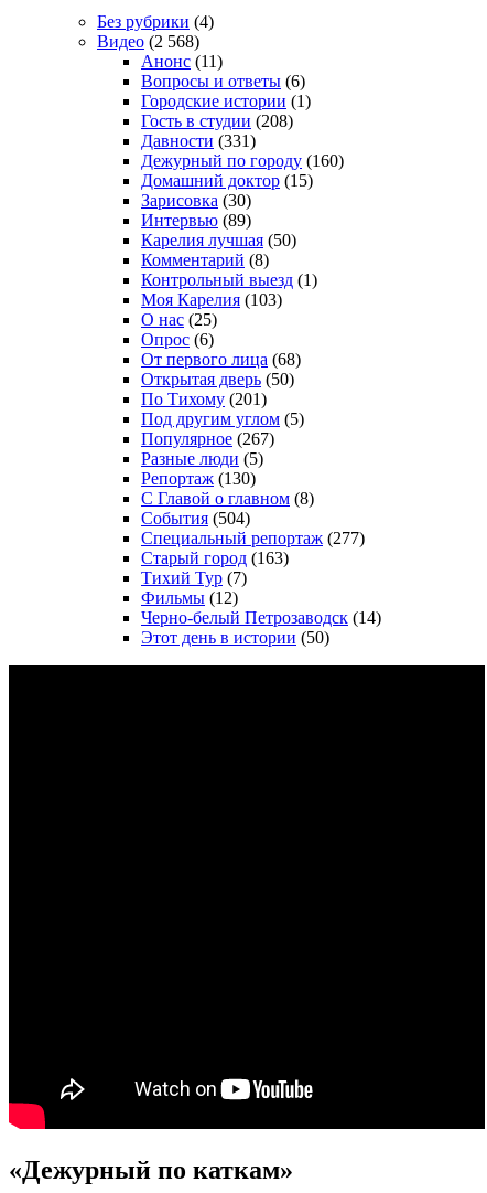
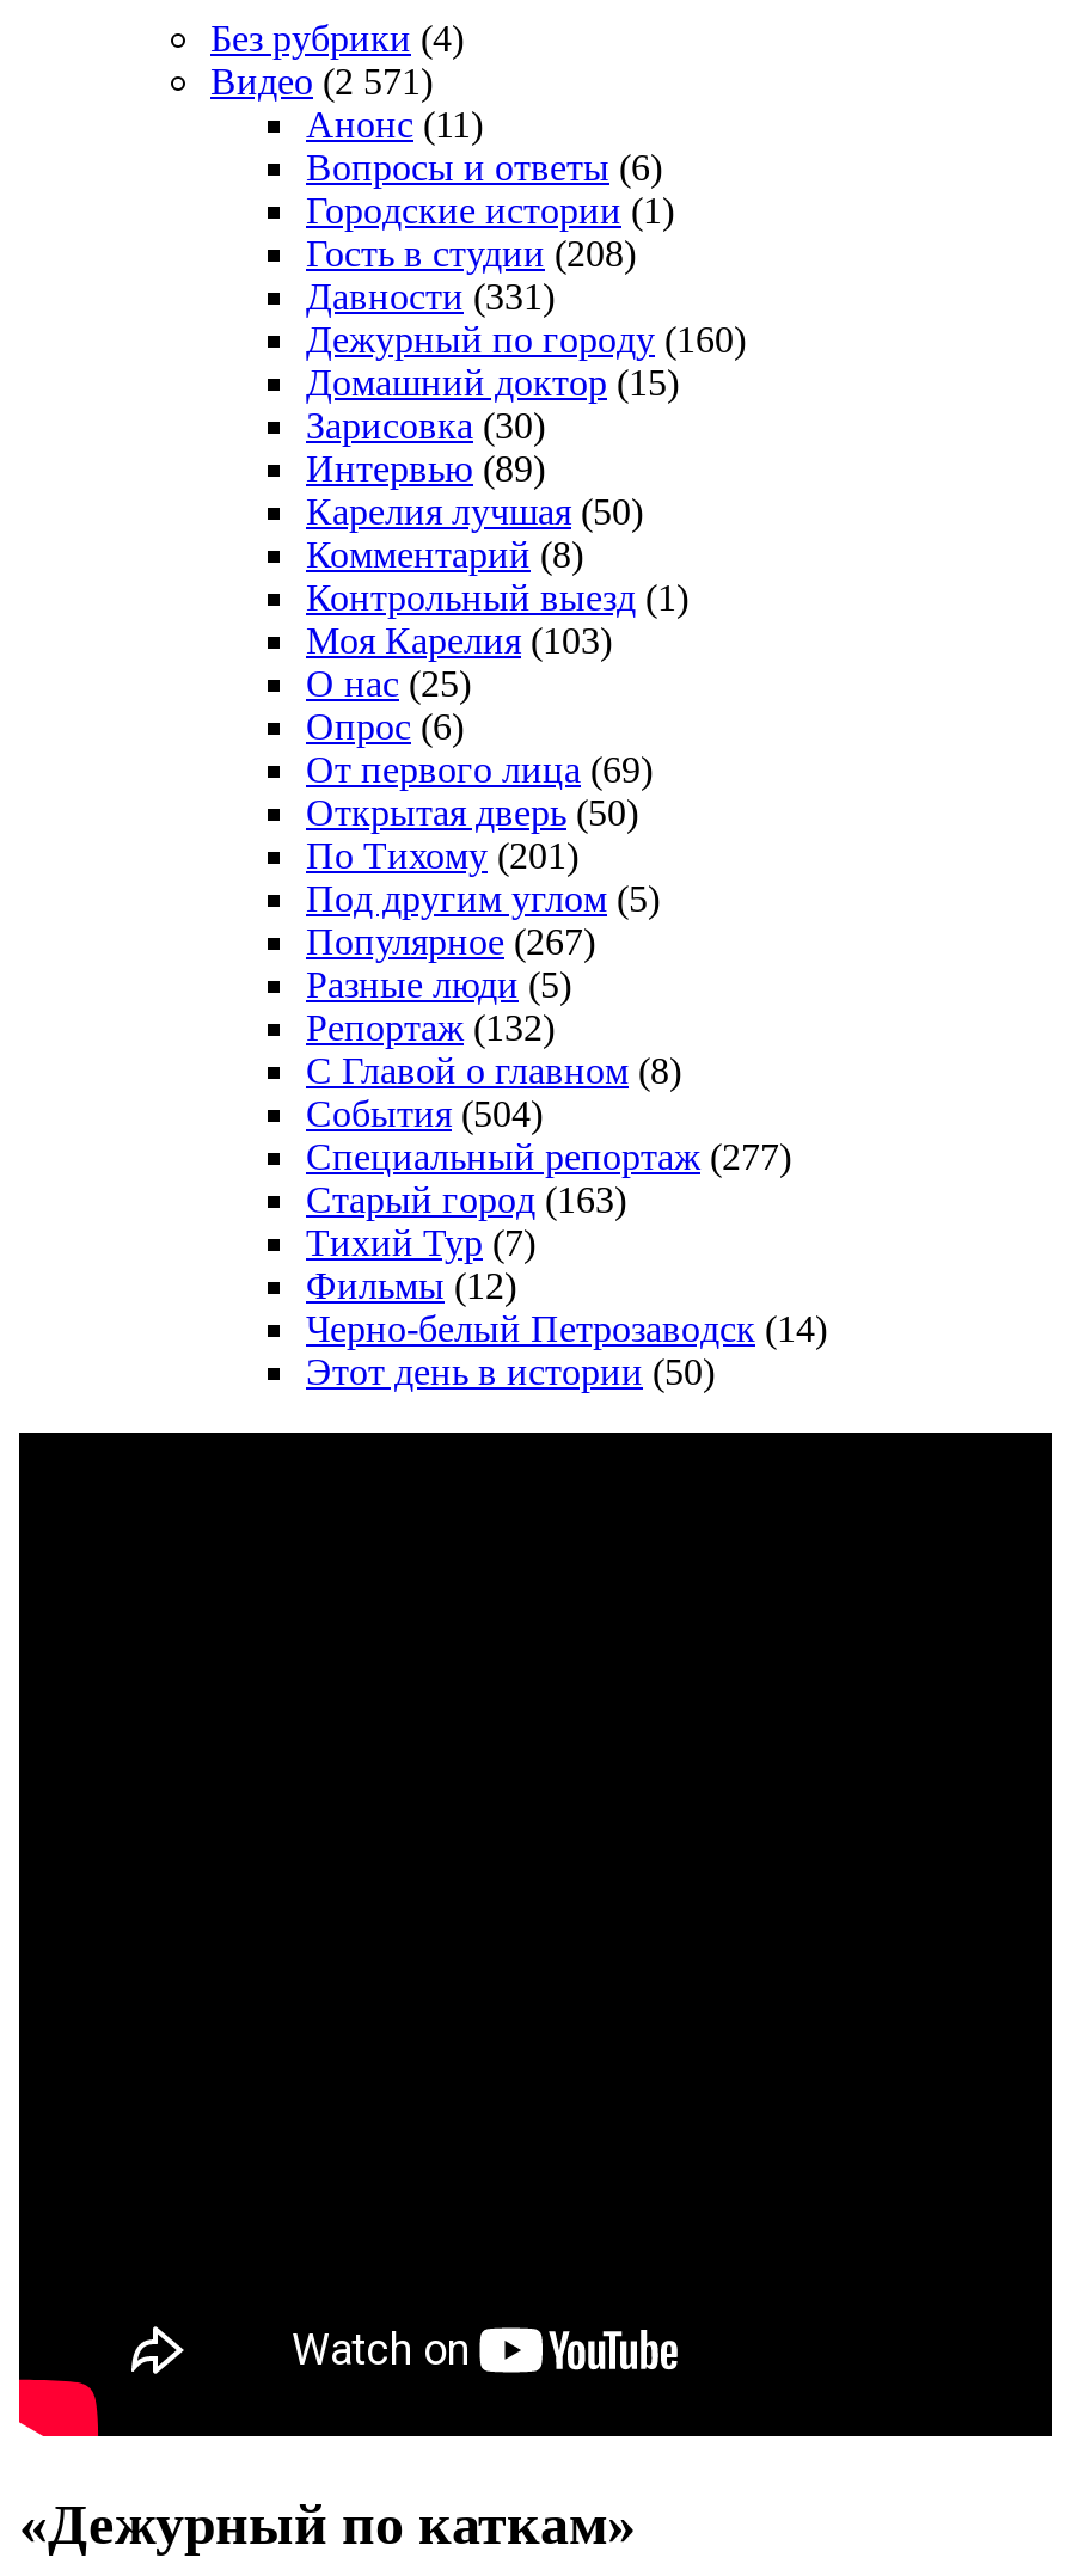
[97,32,199,51] Видео (2 568) -> [210,60,433,101] Видео (2 571)
[141,350,301,368] От первого лица (68) -> [306,749,653,789] От первого лица (69)
[141,469,256,488] Репортаж (130) -> [306,1007,555,1047] Репортаж (132)

